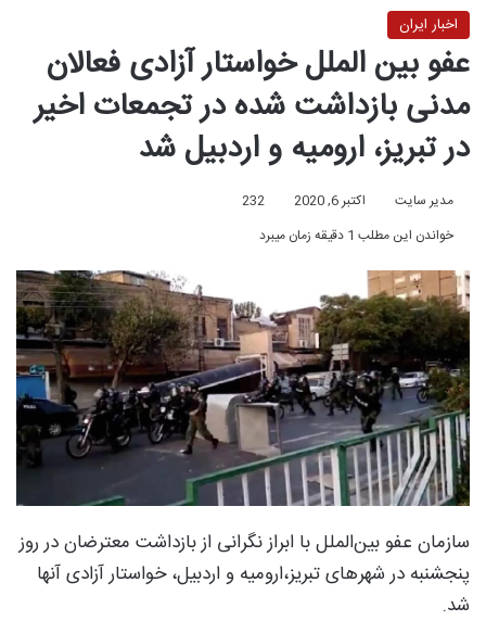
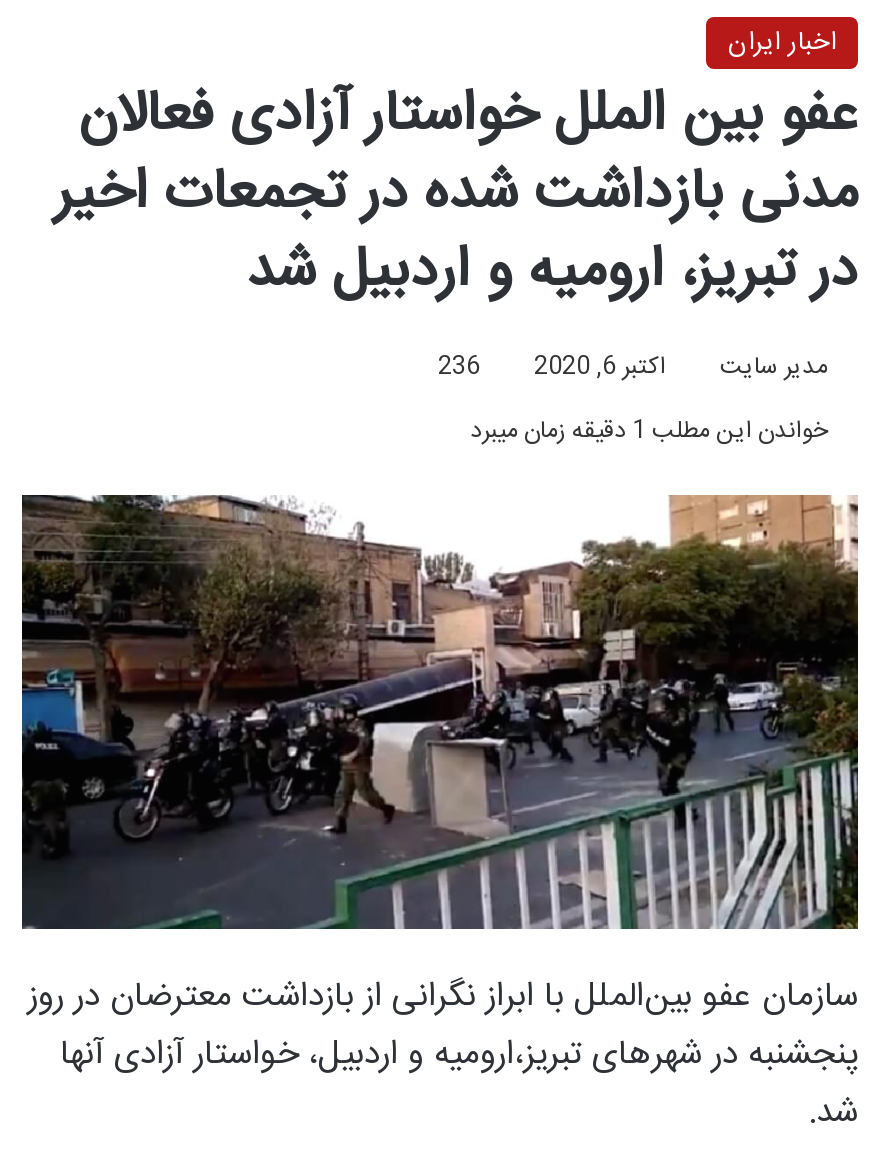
[242,190,265,212] 232 -> [438,347,480,387] 236

